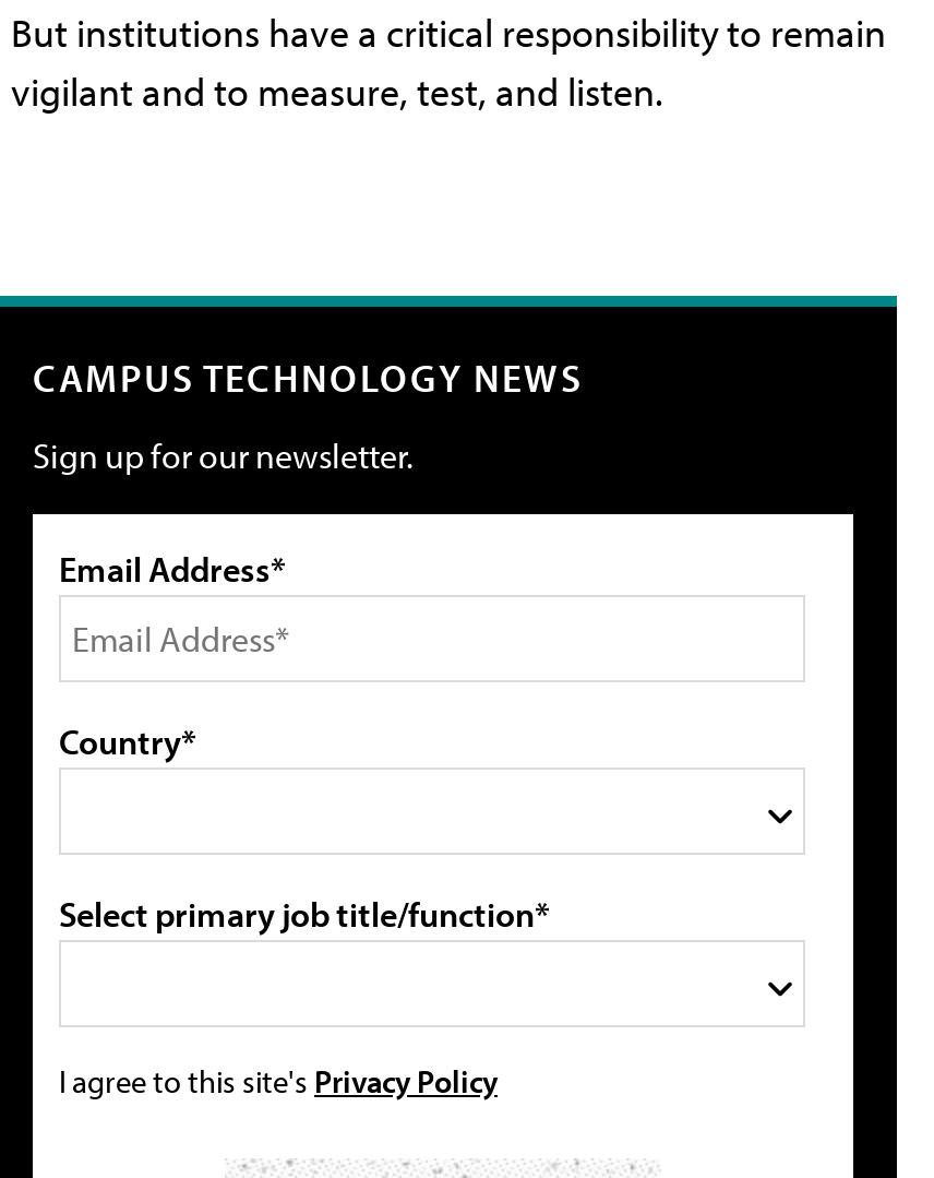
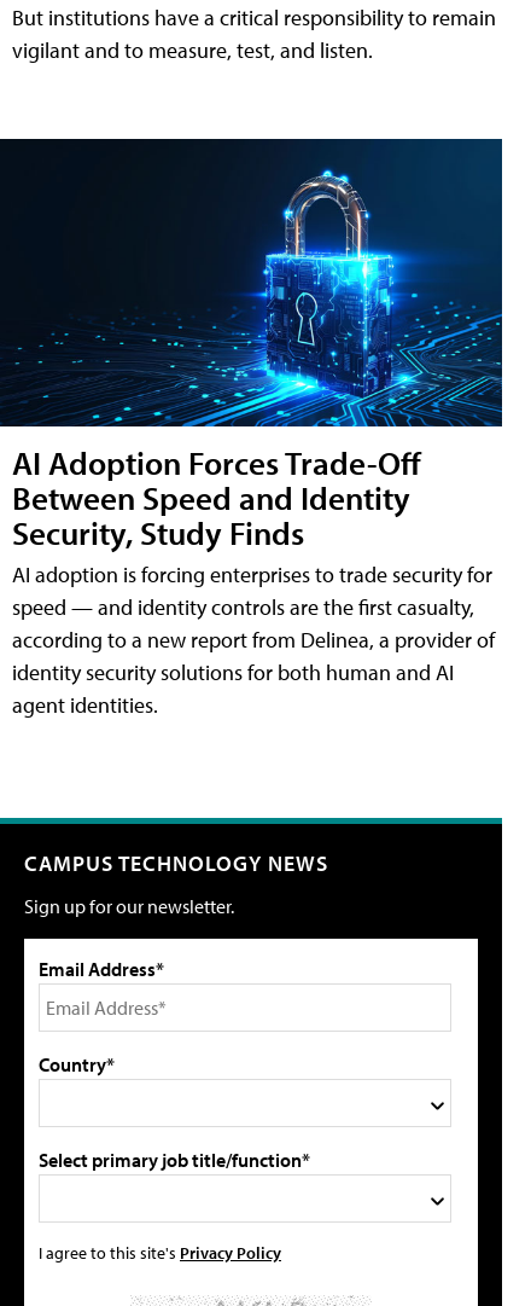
none -> [4,138,503,719] [image] | AI Adoption Forces Trade-Off | Between Speed and Identity | Security, Study Finds | AI adoption is forcing enterprises to trade security for | speed — and identity controls are the first casualty, | according to a new report from Delinea, a provider of | identity security solutions for both human and AI | agent identities.

